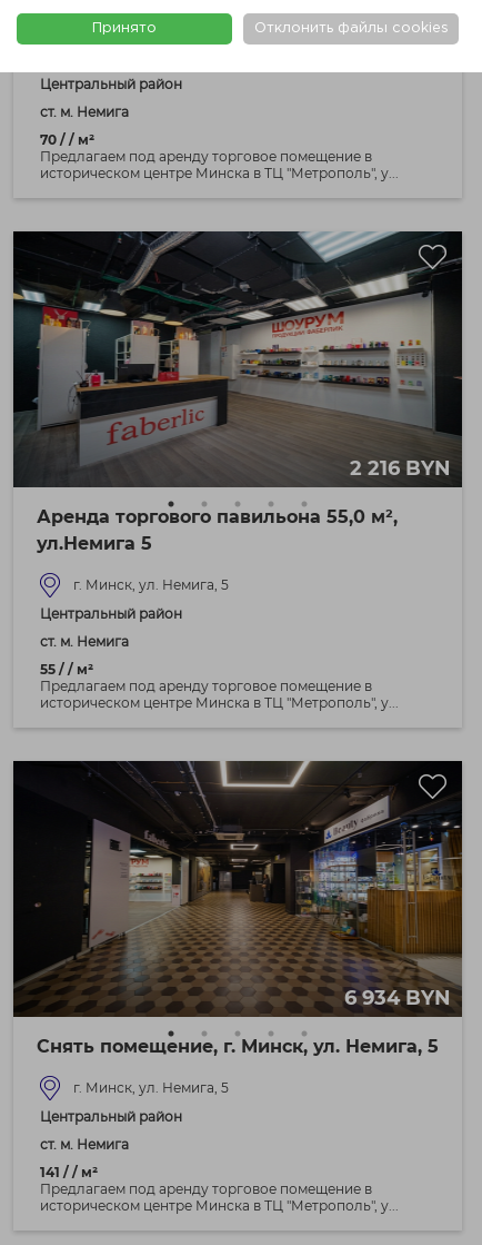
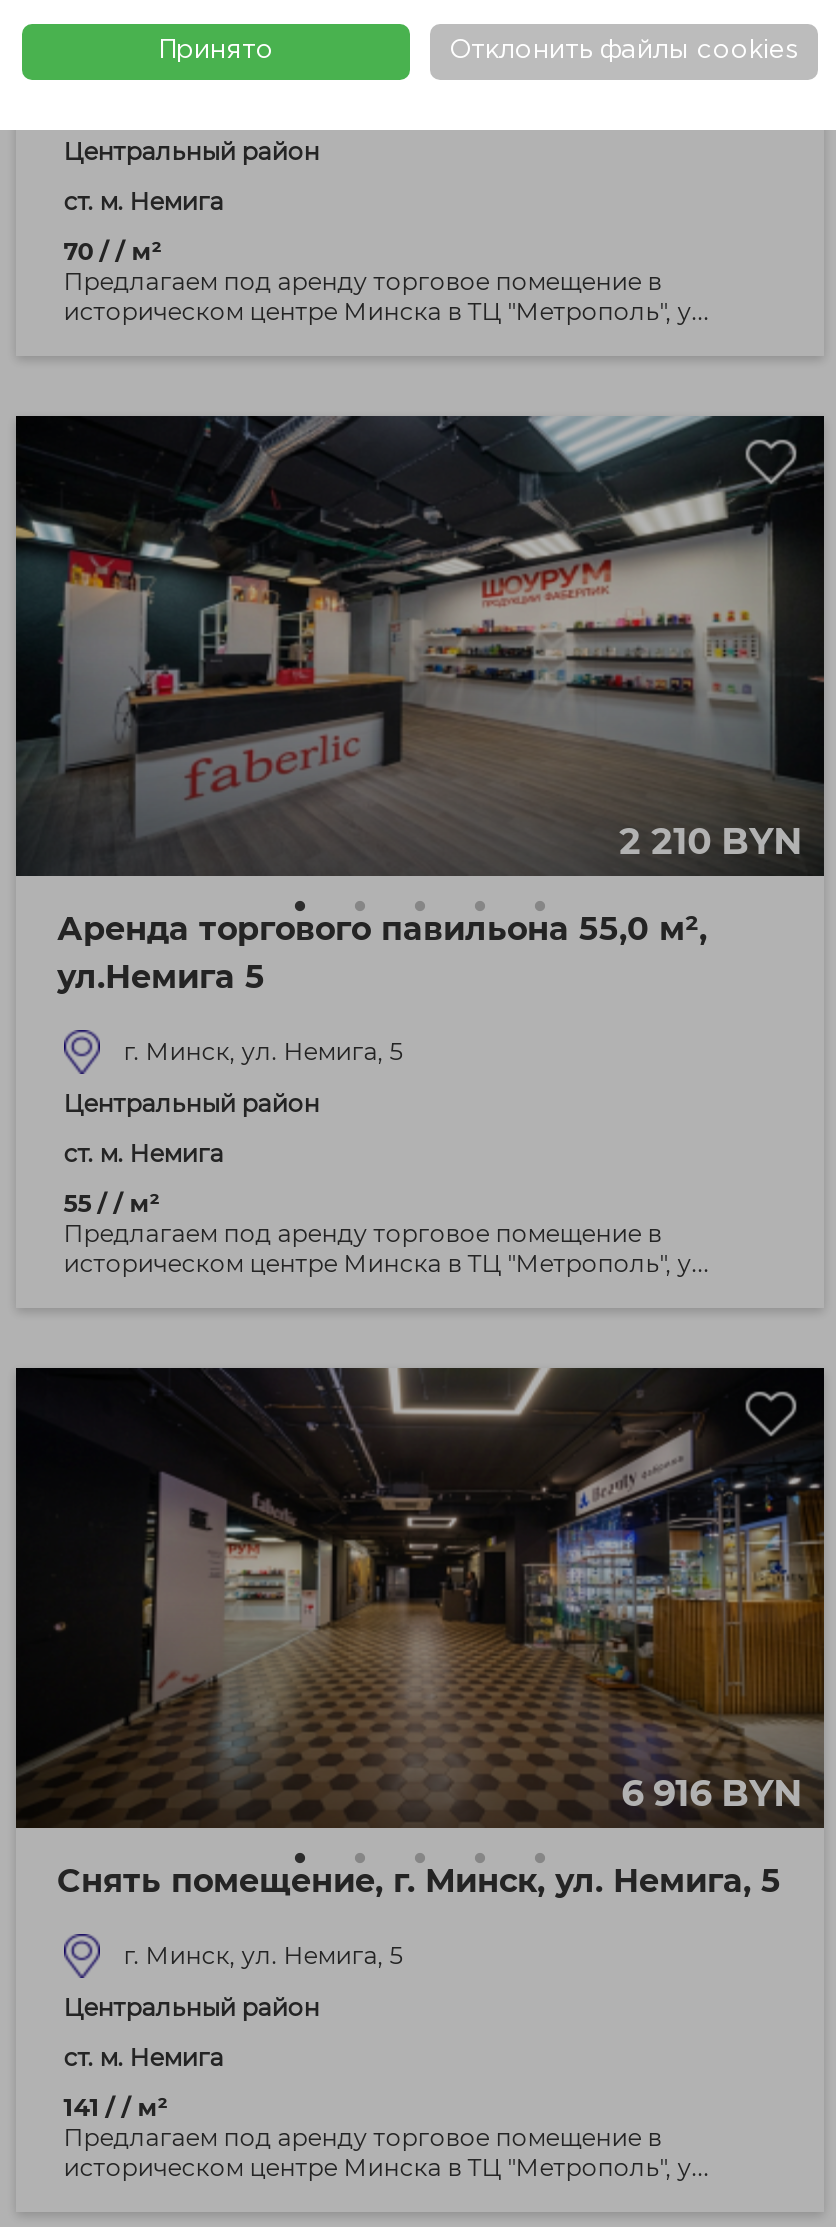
[349,456,450,481] 2 216 BYN -> [619,820,803,864] 2 210 BYN
[344,986,450,1010] 6 934 BYN -> [621,1772,803,1816] 6 916 BYN

